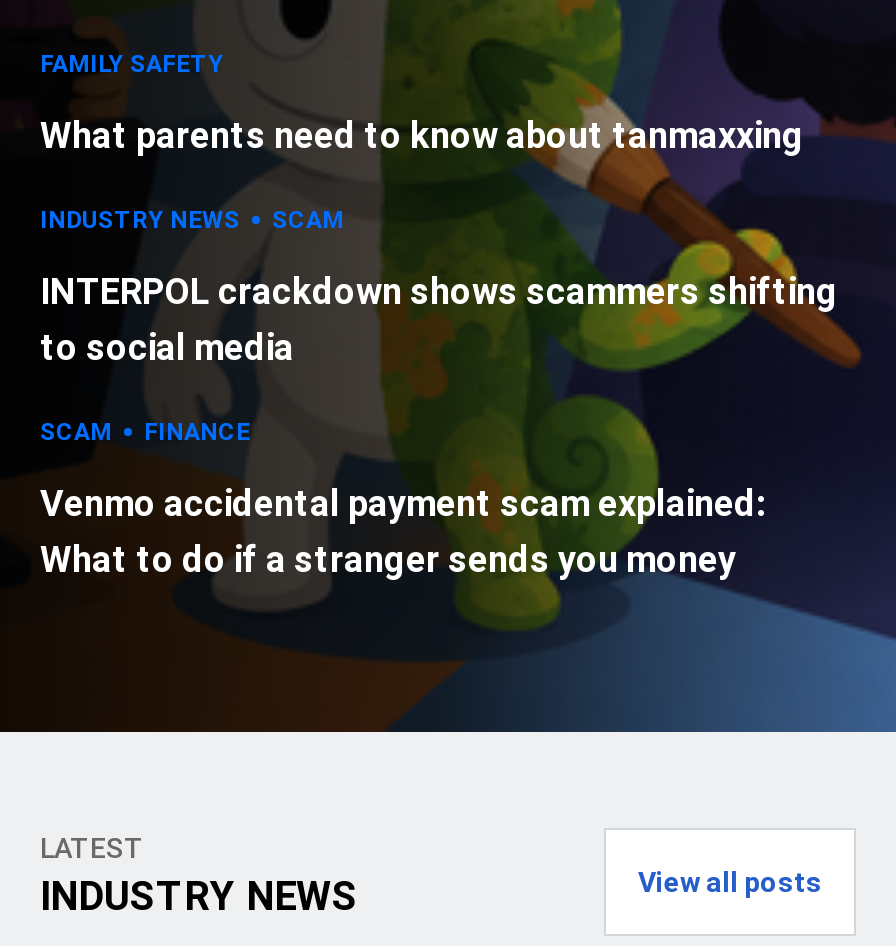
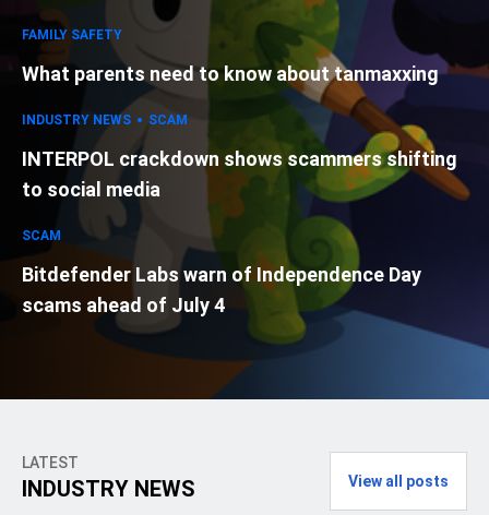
[40,418,766,580] FINANCE | Venmo accidental payment scam explained: | What to do if a stranger sends you money -> [22,263,421,316] Bitdefender Labs warn of Independence Day | scams ahead of July 4

